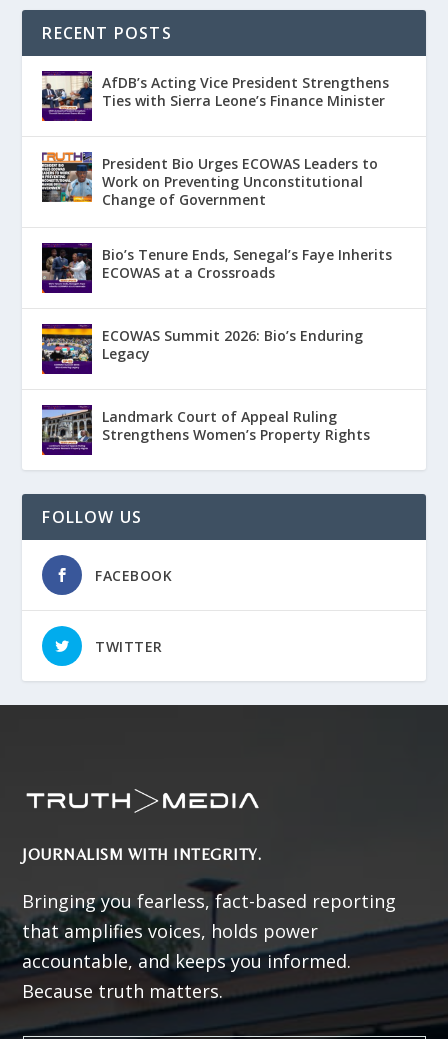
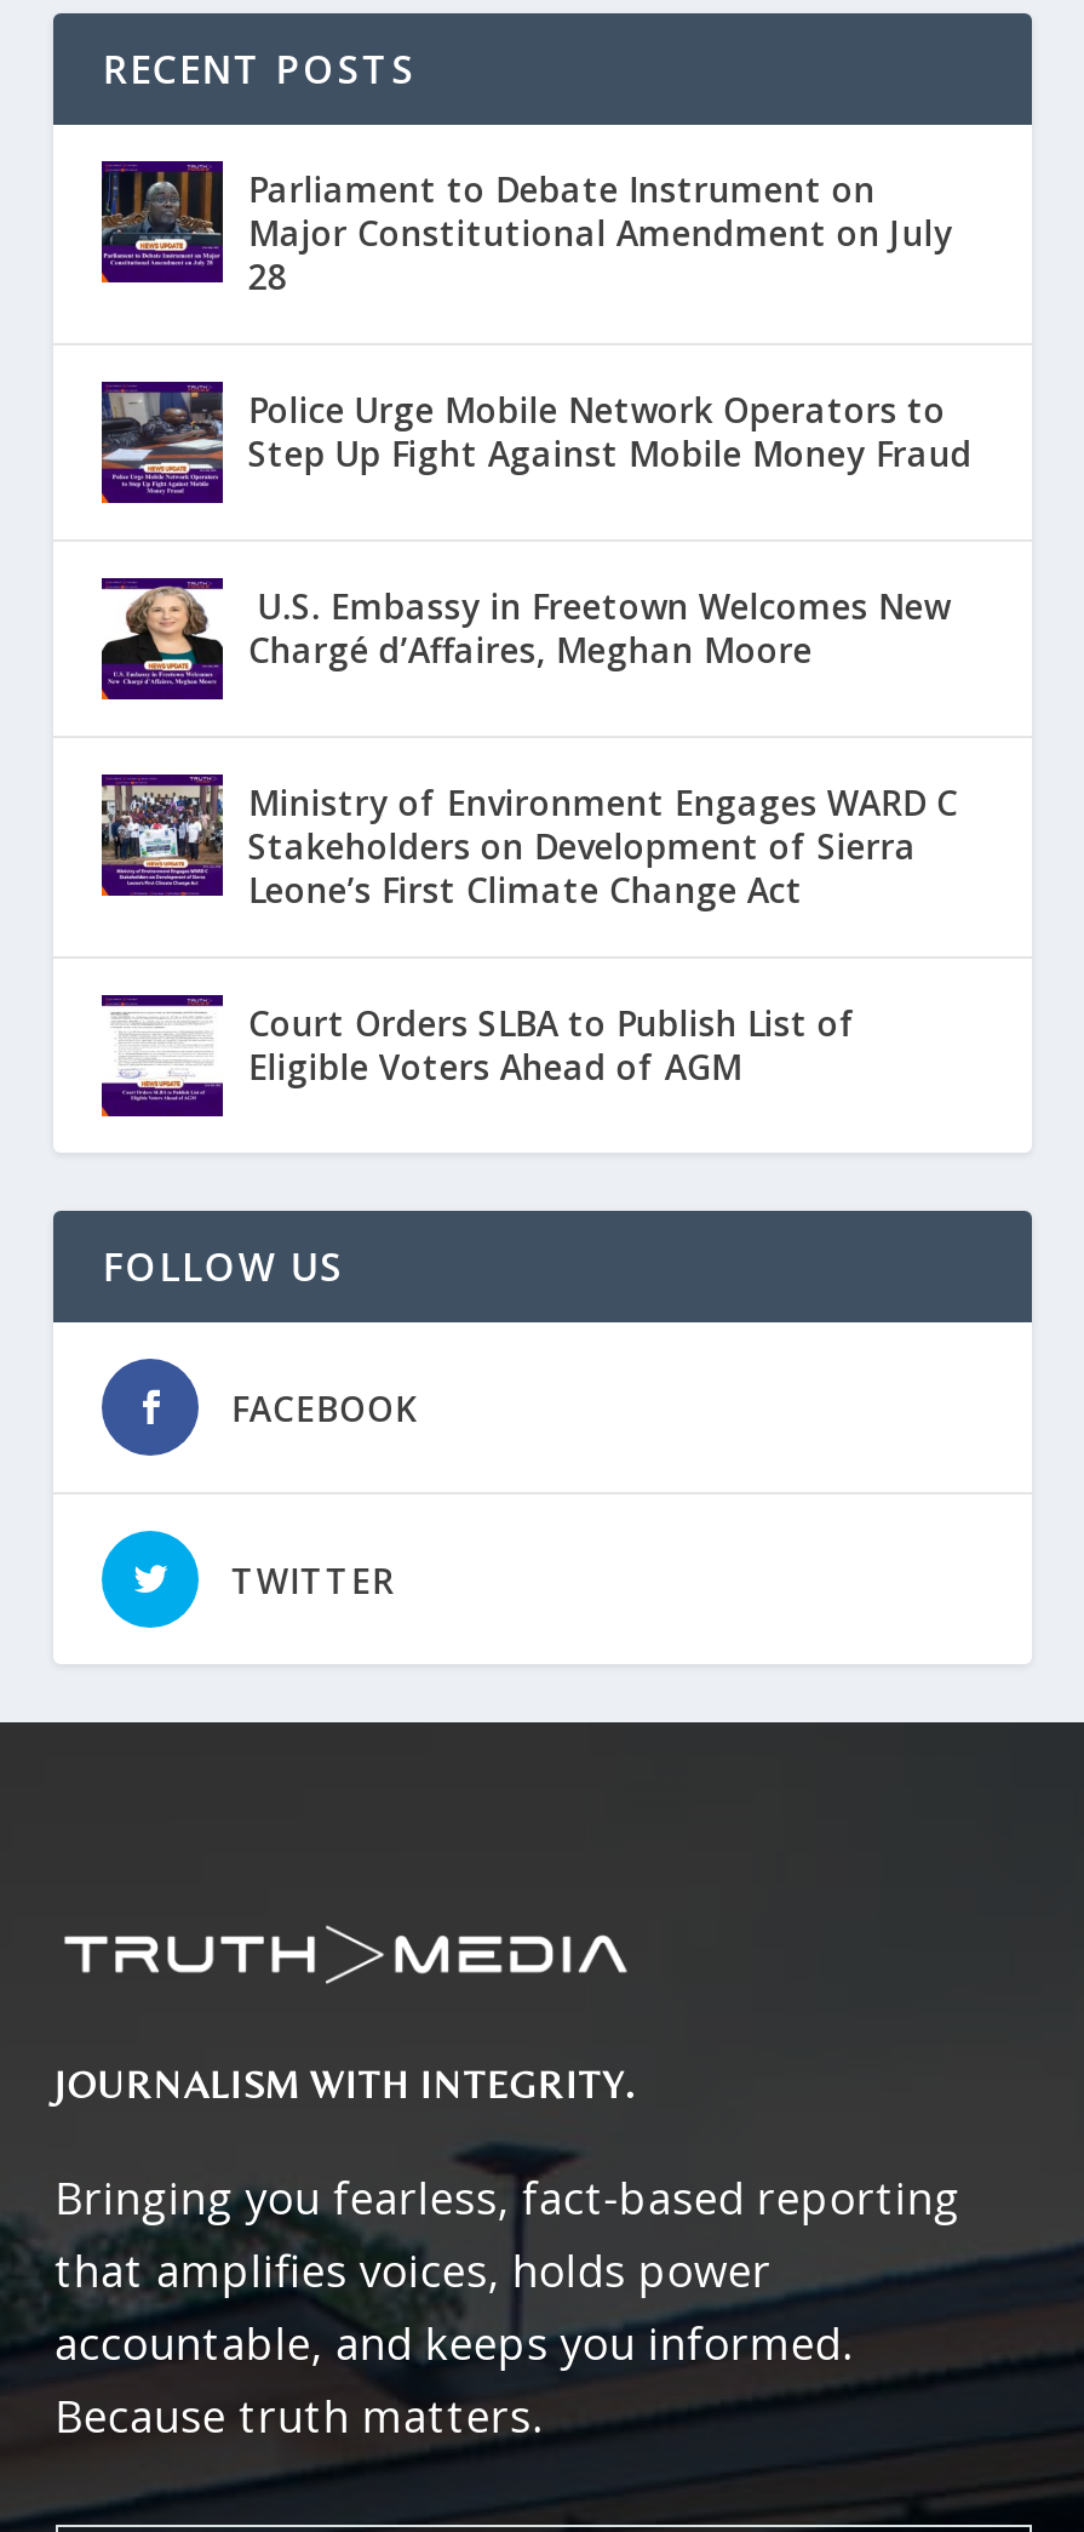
[42,73,389,121] [image] | AfDB’s Acting Vice President Strengthens | Ties with Sierra Leone’s Finance Minister -> [99,167,953,301] [image] | Parliament to Debate Instrument on | Major Constitutional Amendment on July | 28
[42,151,378,209] [image] | President Bio Urges ECOWAS Leaders to | Work on Preventing Unconstitutional | Change of Government -> [99,379,972,505] [image] | Police Urge Mobile Network Operators to | Step Up Fight Against Mobile Money Fraud
[41,245,392,286] [image] | Bio’s Tenure Ends, Senegal’s Faye Inherits | ECOWAS at a Crossroads -> [102,584,960,685] [image] | U.S. Embassy in Freetown Welcomes New | Chargé d’Affaires, Meghan Moore
[41,326,363,368] [image] | ECOWAS Summit 2026: Bio’s Enduring | Legacy -> [102,781,958,914] [image] | Ministry of Environment Engages WARD C | Stakeholders on Development of Sierra | Leone’s First Climate Change Act
[41,407,370,450] [image] | Landmark Court of Appeal Ruling | Strengthens Women’s Property Rights -> [102,1001,856,1102] [image] | Court Orders SLBA to Publish List of | Eligible Voters Ahead of AGM

